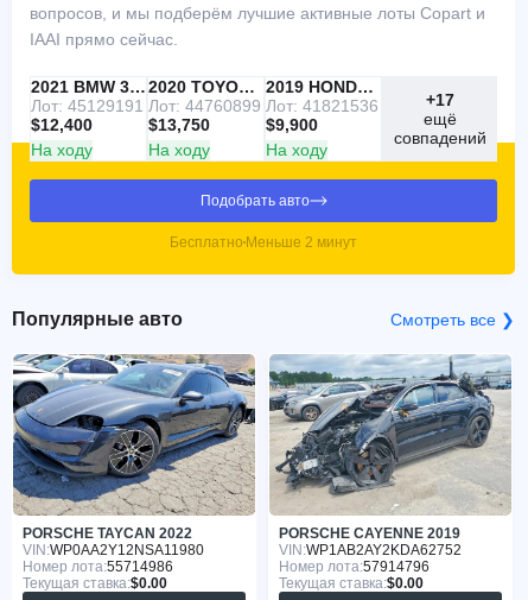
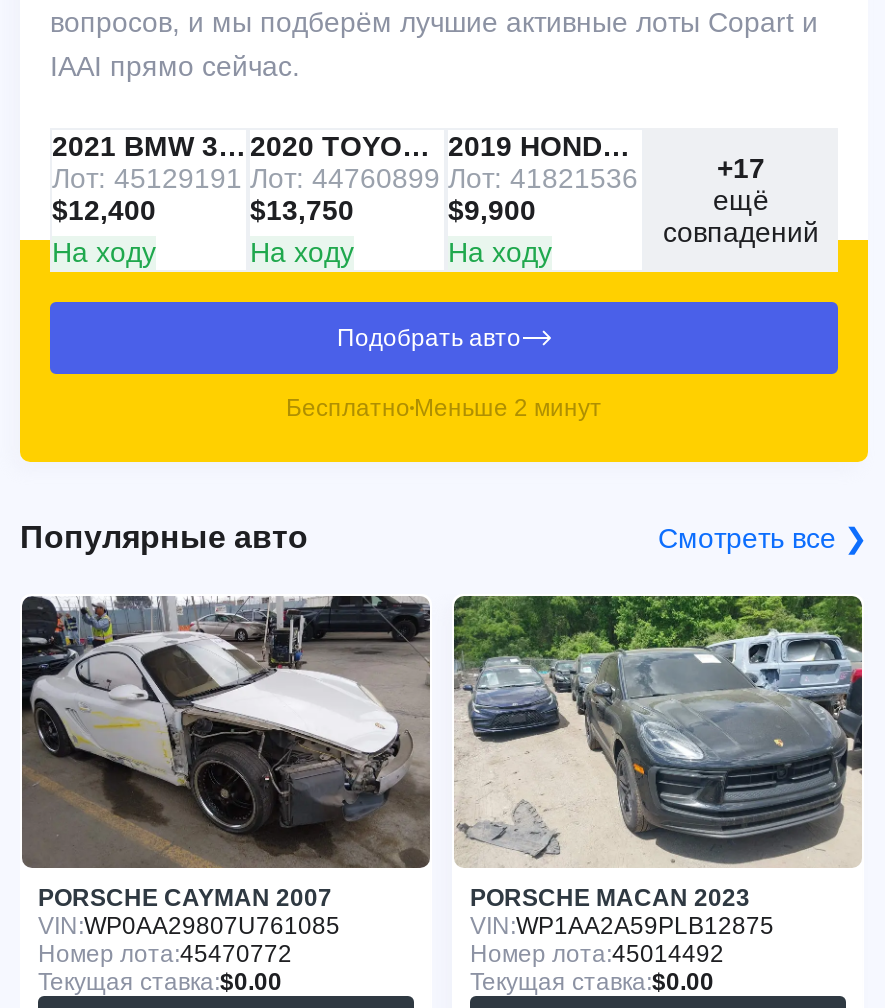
[13,354,255,542] [image] | PORSCHE TAYCAN 2022 -> [20,594,432,913] [image] | PORSCHE CAYMAN 2007
[269,354,511,542] [image] | PORSCHE CAYENNE 2019 -> [452,594,864,913] [image] | PORSCHE MACAN 2023
[23,542,204,559] VIN: WP0AA2Y12NSA11980 -> [38,913,340,941] VIN: WP0AA29807U761085
[279,542,462,559] VIN: WP1AB2AY2KDA62752 -> [470,913,774,941] VIN: WP1AA2A59PLB12875
[23,559,173,575] Номер лота:55714986 -> [38,941,292,969] Номер лота:45470772
[279,559,430,575] Номер лота:57914796 -> [470,941,724,969] Номер лота:45014492

